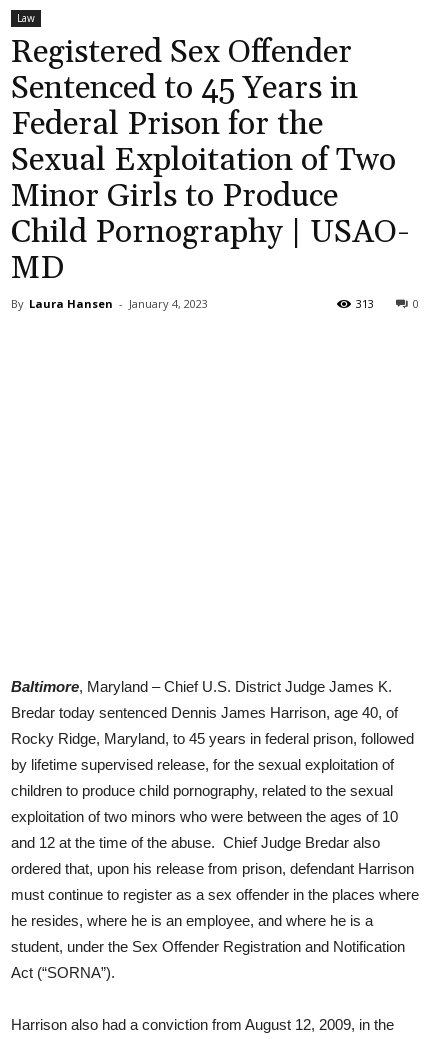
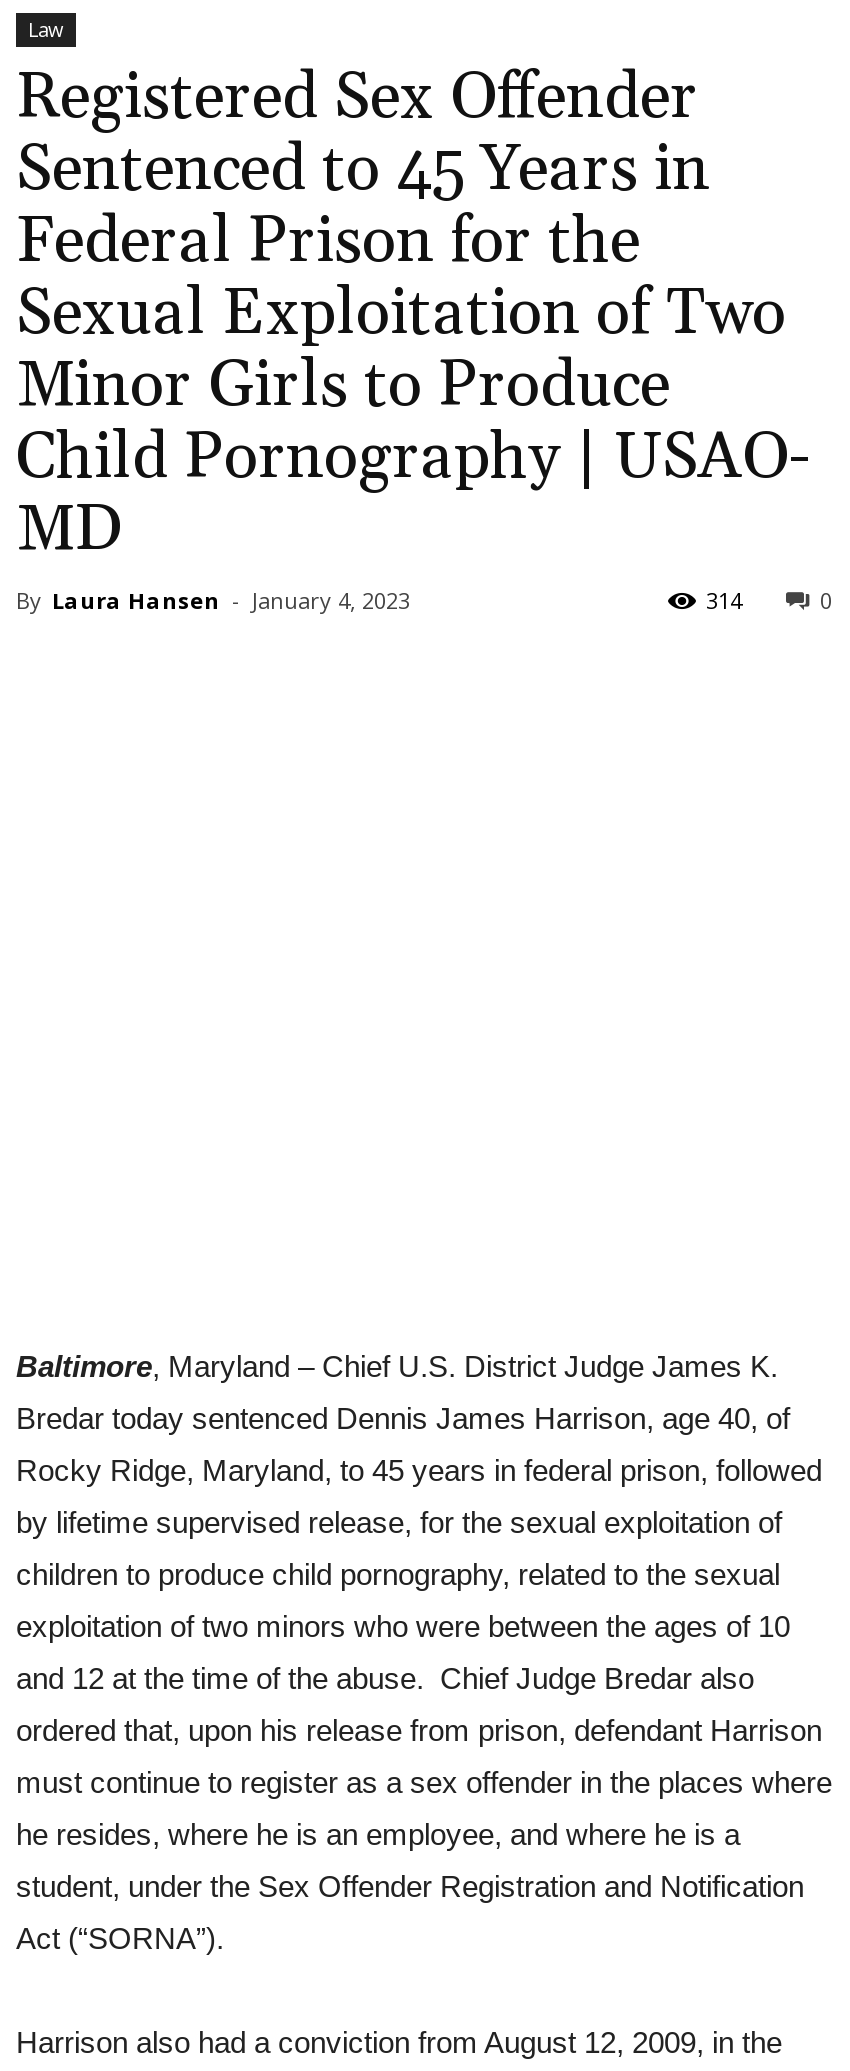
[356,295,374,310] 313 -> [706,584,742,614] 314

